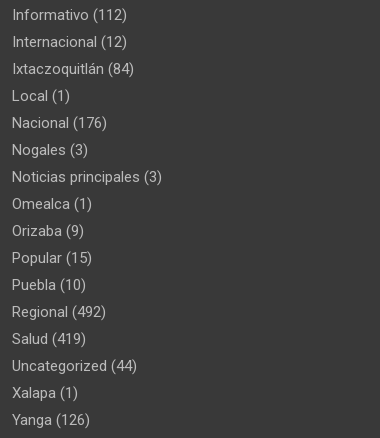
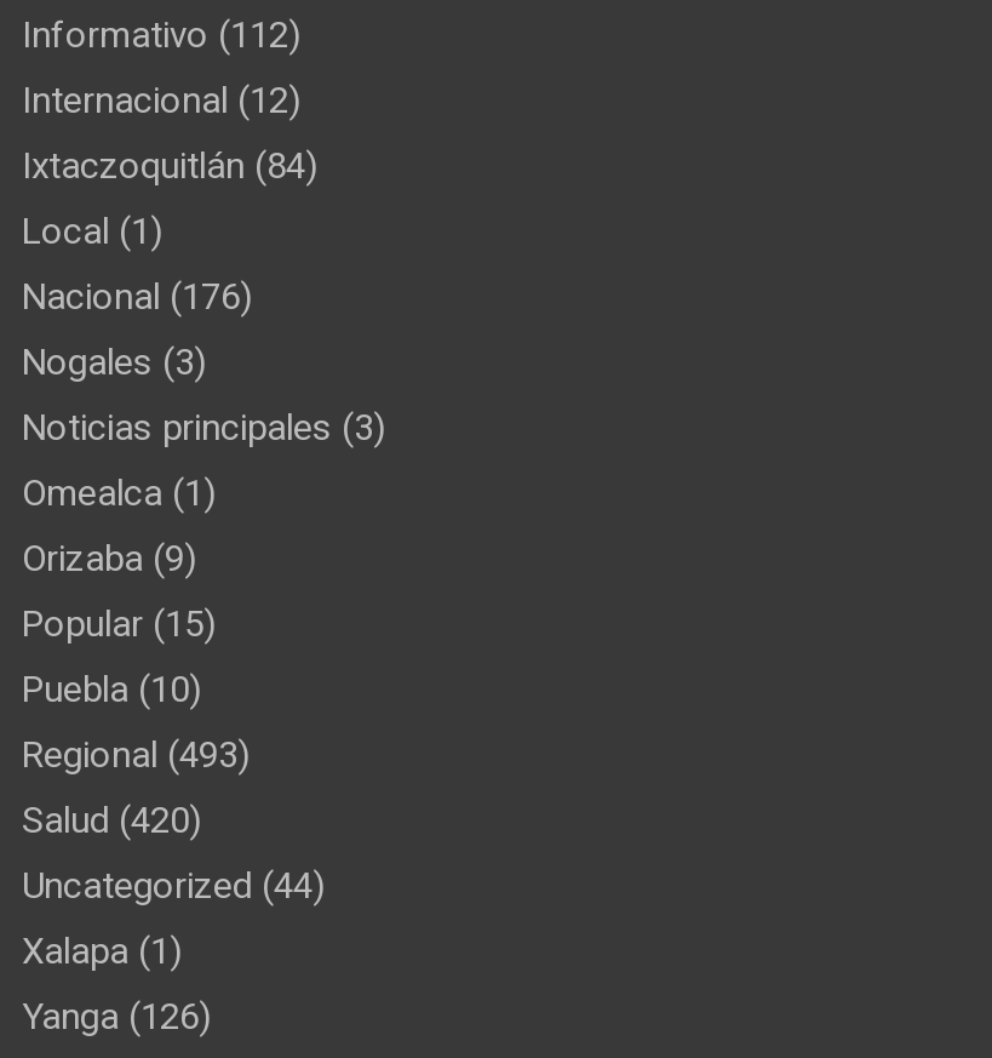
[12,303,106,321] Regional (492) -> [22,733,250,777] Regional (493)
[12,330,86,348] Salud (419) -> [22,799,201,843] Salud (420)

